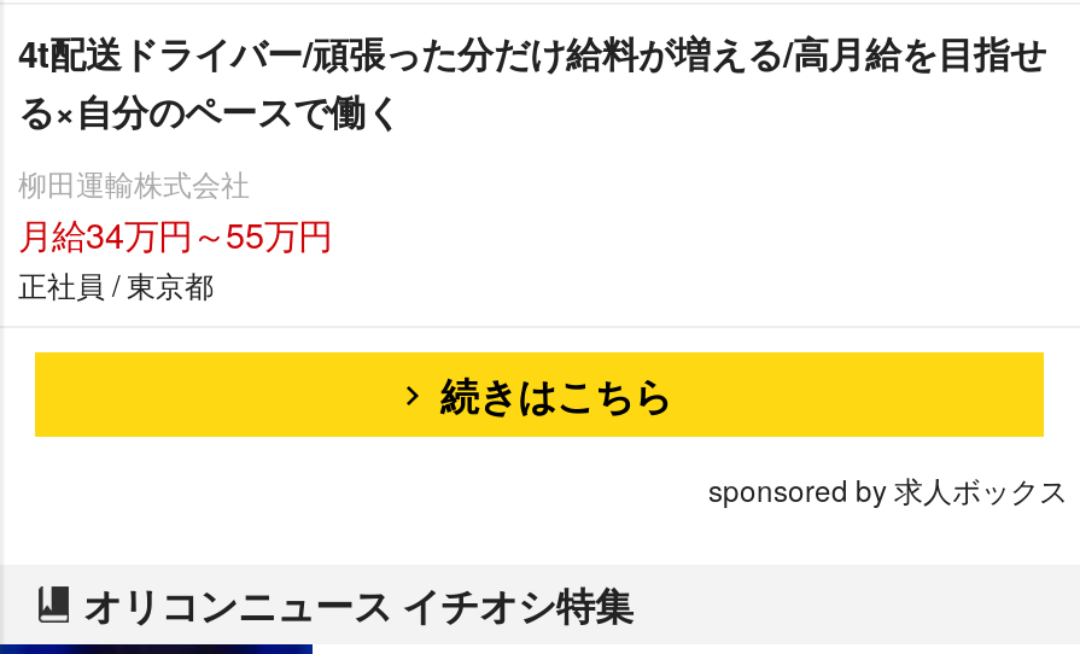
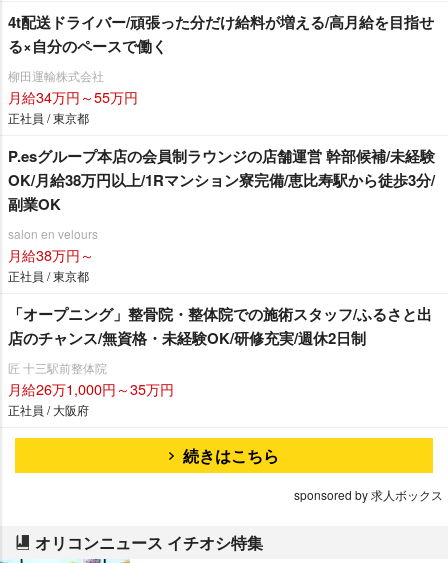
none -> [8,144,435,417] P.esグループ本店の会員制ラウンジの店舗運営 幹部候補/未経験 | OK/月給38万円以上/1Rマンション寮完備/恵比寿駅から徒歩3分/ | 副業OK | salon en velours | 月給38万円～ | 正社員 / 東京都 | 「オープニング」整骨院・整体院での施術スタッフ/ふるさと出 | 店のチャンス/無資格・未経験OK/研修充実/週休2日制 | 匠 十三駅前整体院 | 月給26万1,000円～35万円 | 正社員 / 大阪府

